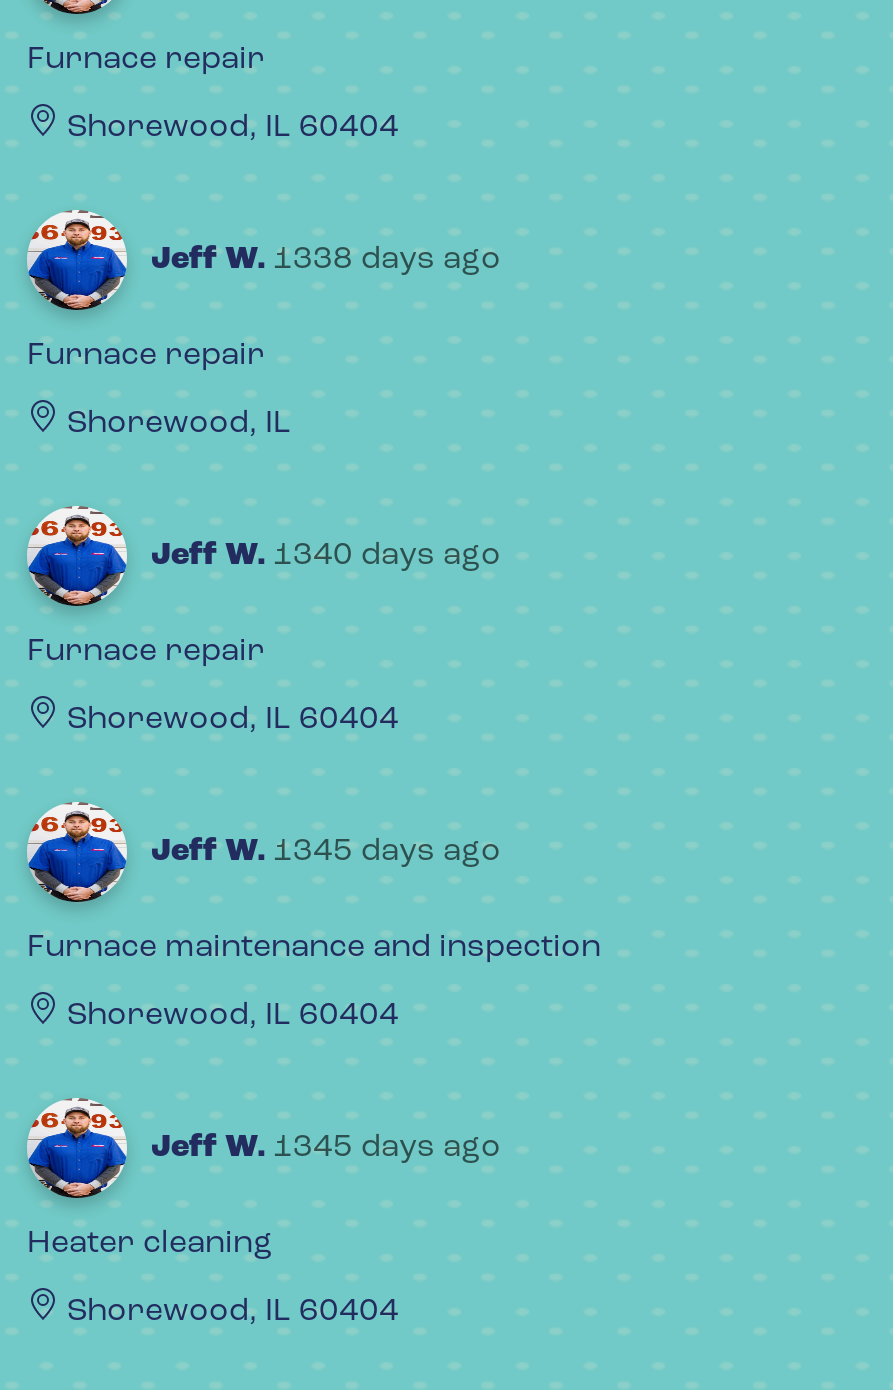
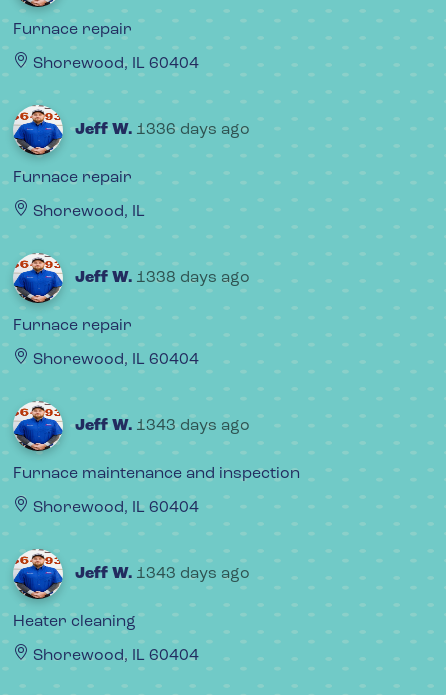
none -> [75,118,250,139] Jeff W. 1336 days ago
moved [151,237,501,279] -> [75,266,250,287]: Jeff W. 1338 days ago
[151,533,501,575] Jeff W. 1340 days ago -> none
[151,829,501,871] Jeff W. 1345 days ago -> [75,414,250,435] Jeff W. 1343 days ago
[151,1125,501,1167] Jeff W. 1345 days ago -> [75,562,250,583] Jeff W. 1343 days ago

